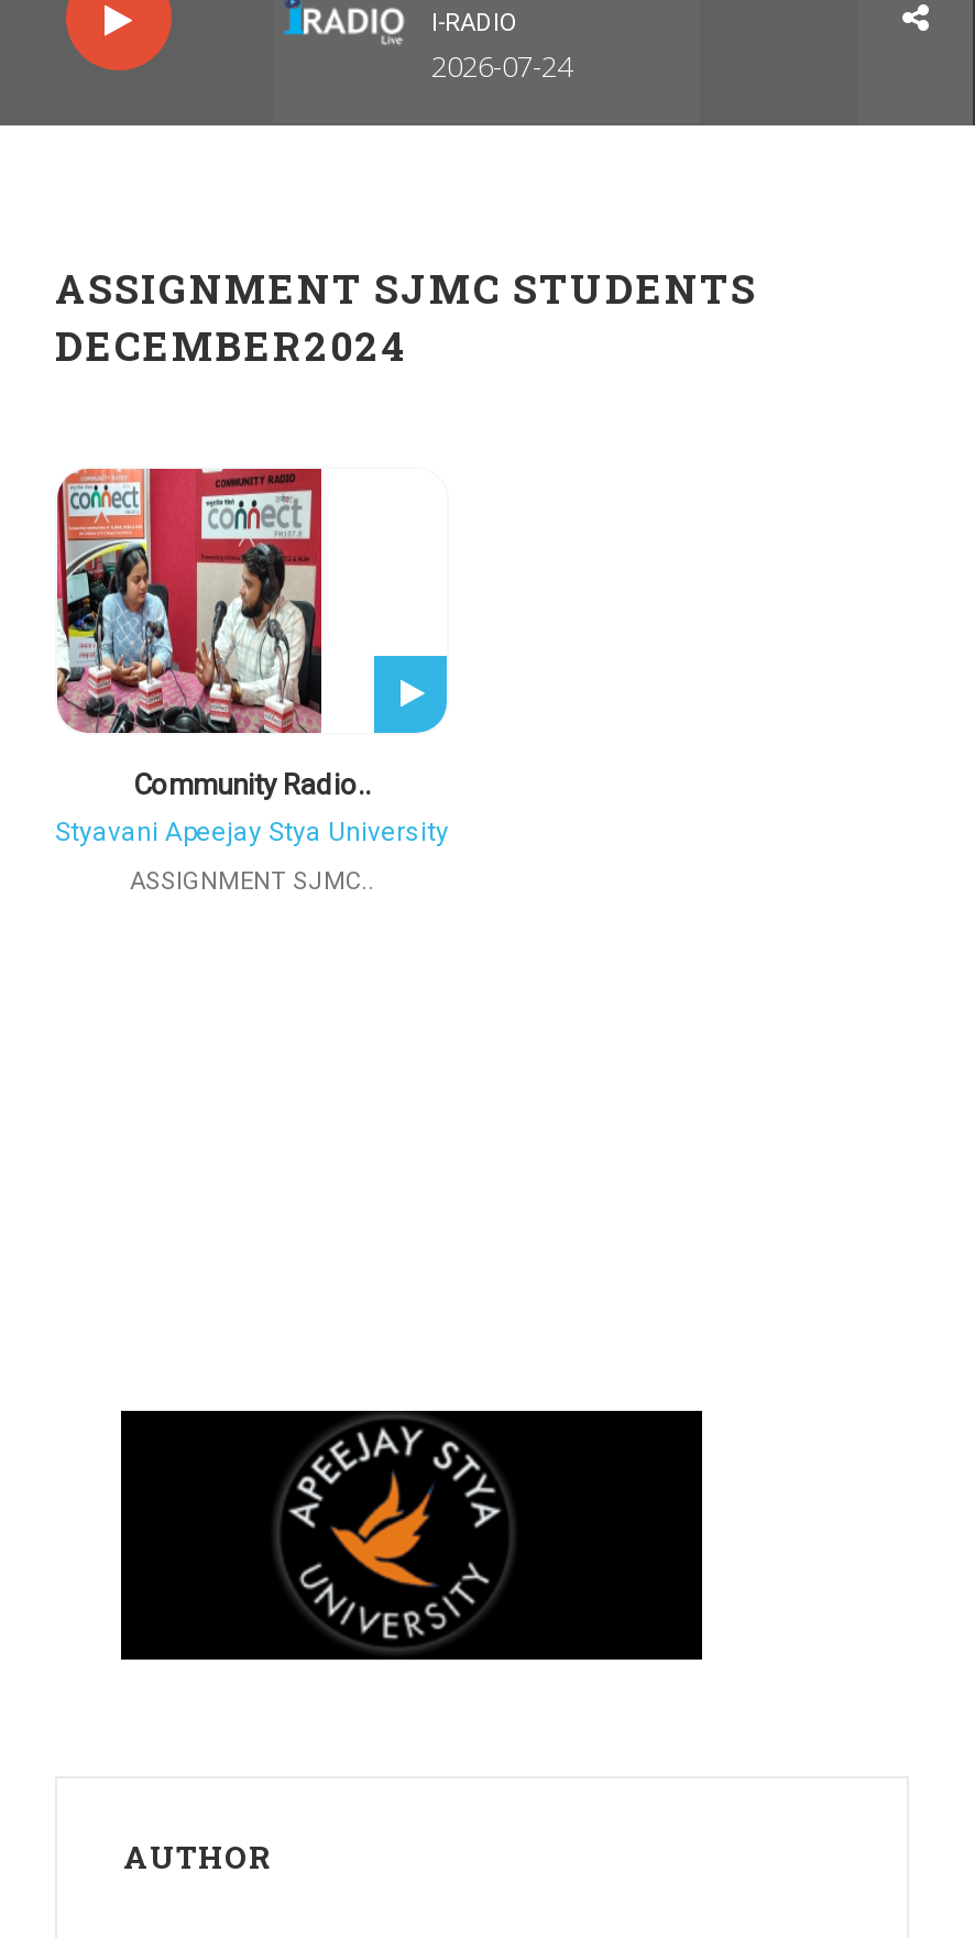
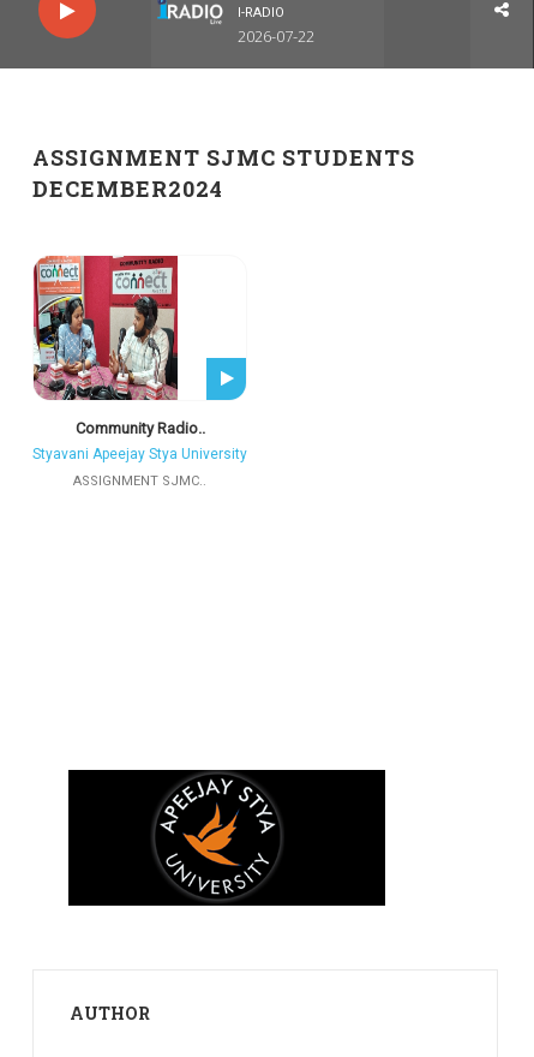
[431,46,572,86] 2026-07-24 -> [238,25,314,47] 2026-07-22

